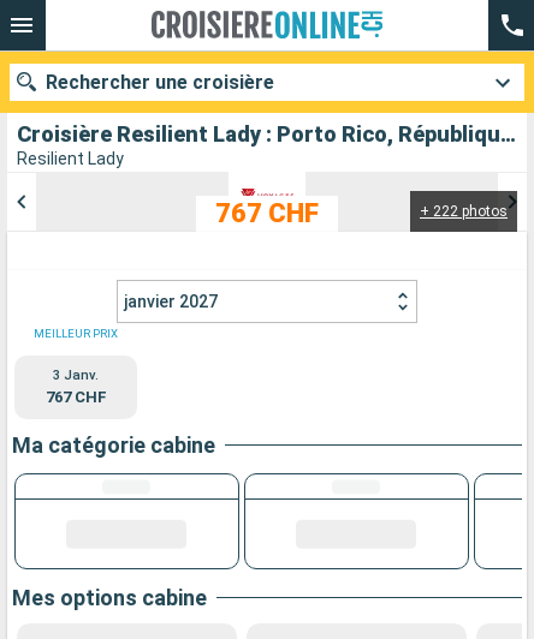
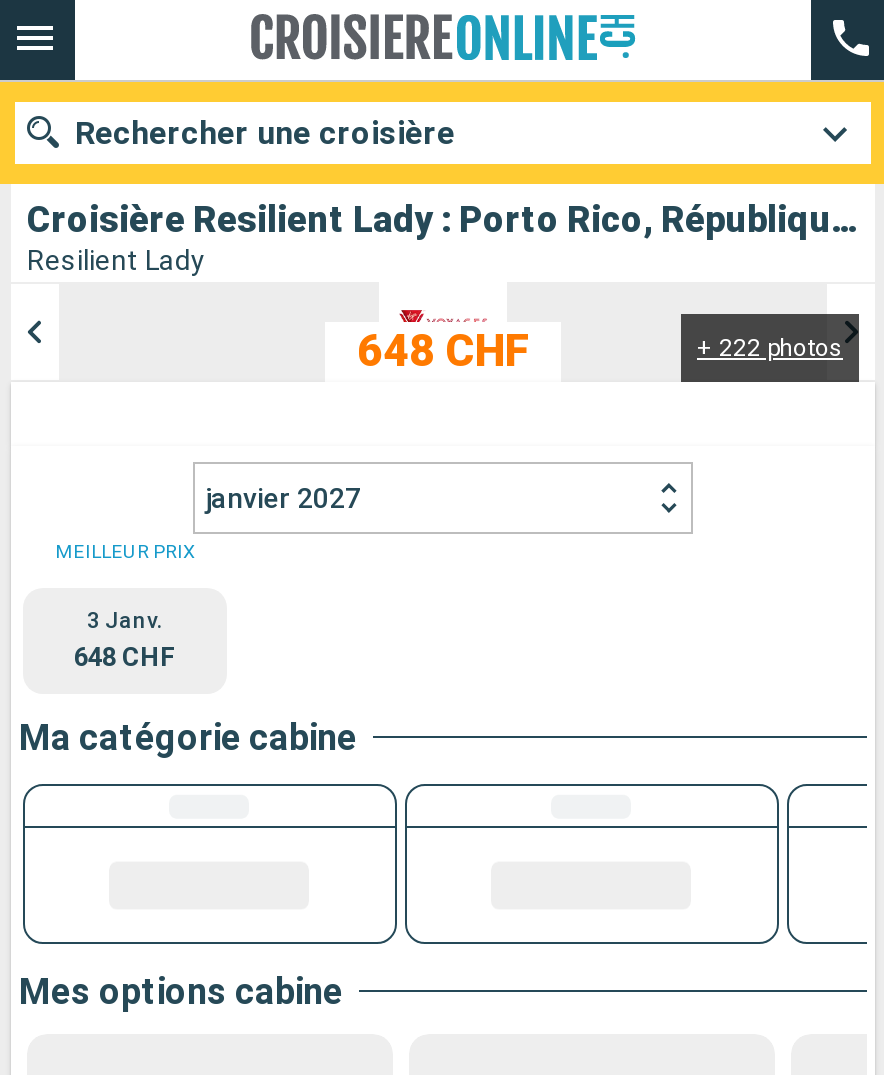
[215,199,319,229] 767 CHF -> [357,327,529,377] 648 CHF
[45,388,106,406] 767 CHF -> [74,642,176,672] 648 CHF

